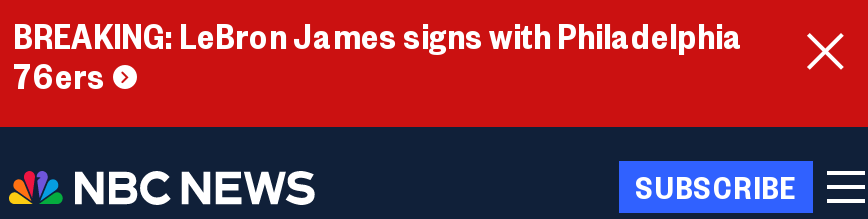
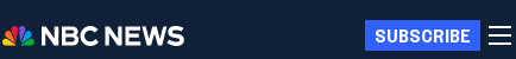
[13,11,743,97] BREAKING: LeBron James signs with Philadelphia | 76ers -> none

